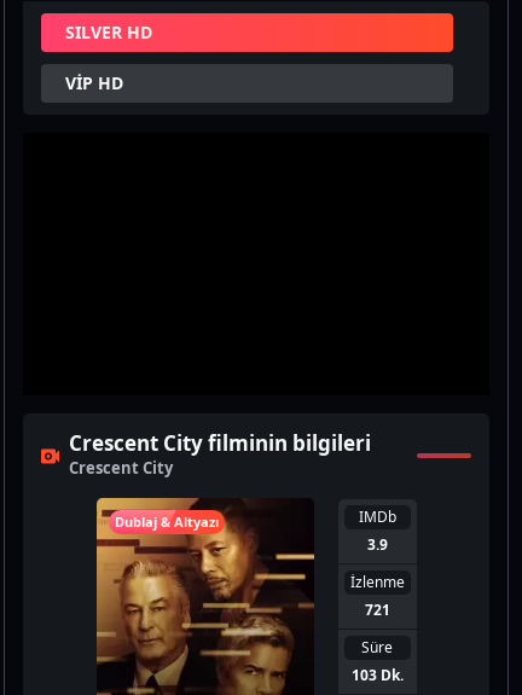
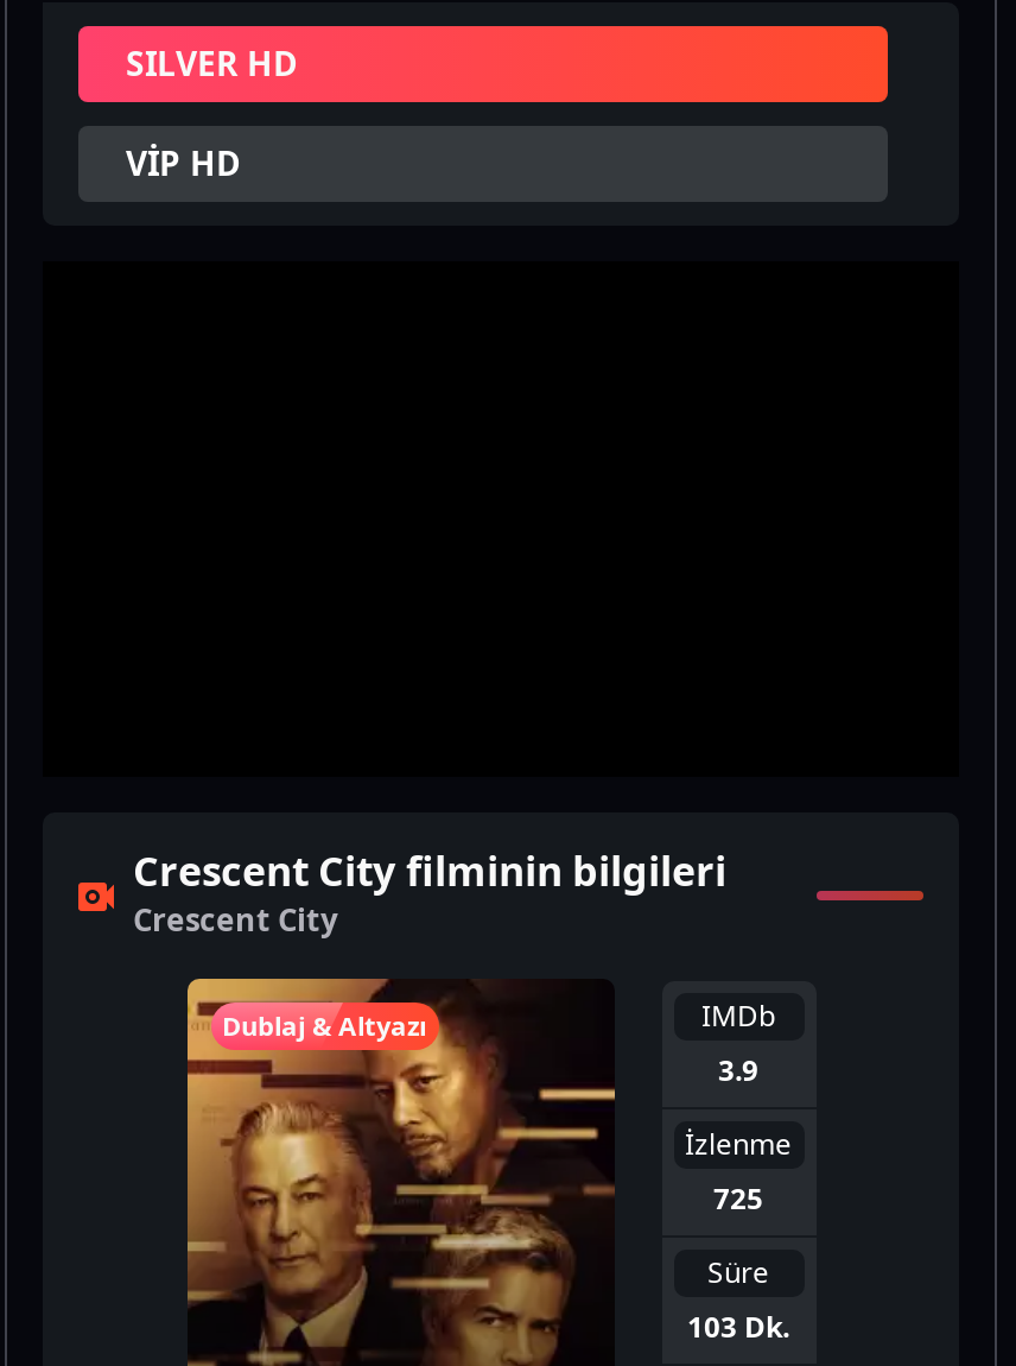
[364,599,390,620] 721 -> [713,1178,763,1218] 725

